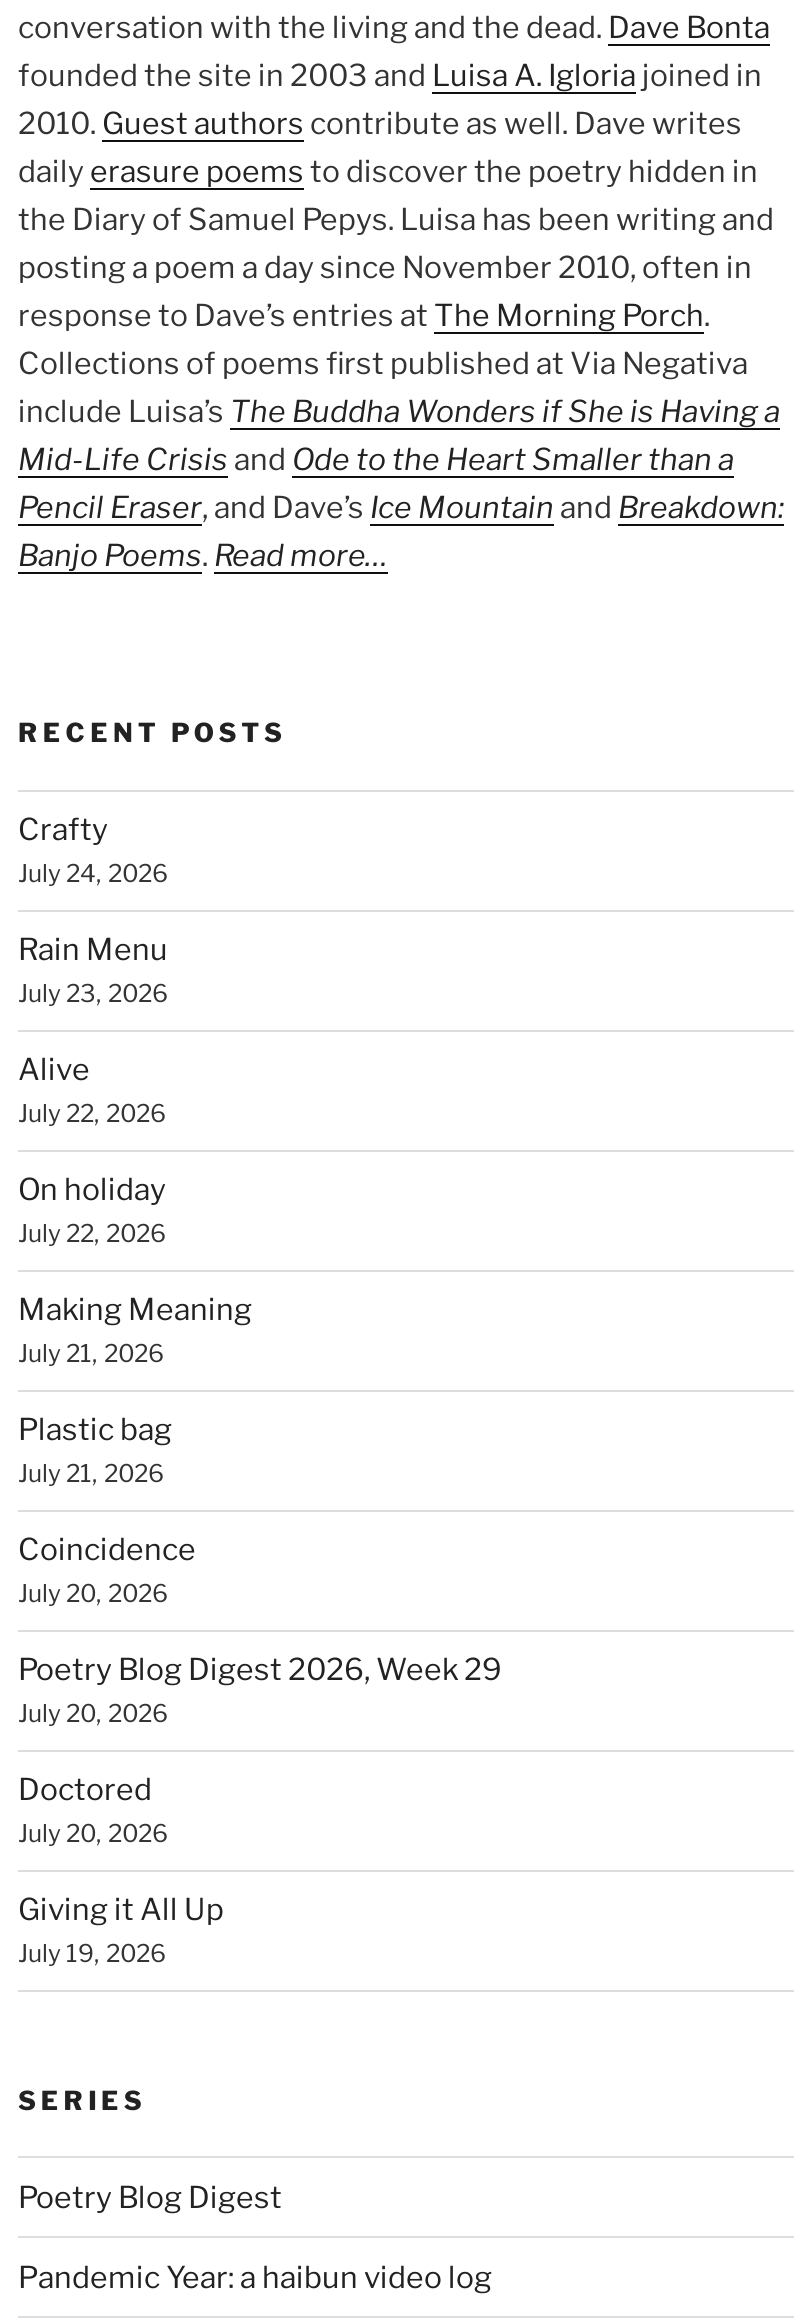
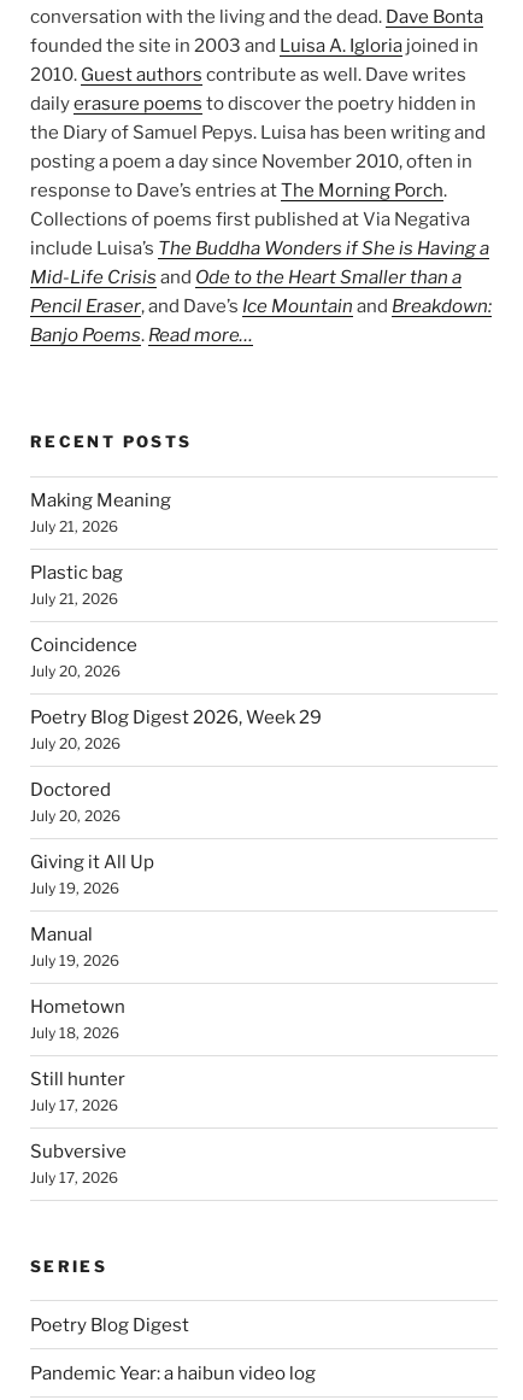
[18,812,168,1248] Crafty | July 24, 2026 | Rain Menu | July 23, 2026 | Alive | July 22, 2026 | On holiday | July 22, 2026 -> none
moved [18,1292,502,1968] -> [30,490,322,897]: Making Meaning | July 21, 2026 | Plastic bag | ... | Giving it All Up | July 19, 2026
none -> [30,924,127,1187] Manual | July 19, 2026 | Hometown | July 18, 2026 | Still hunter | July 17, 2026 | Subversive | July 17, 2026

